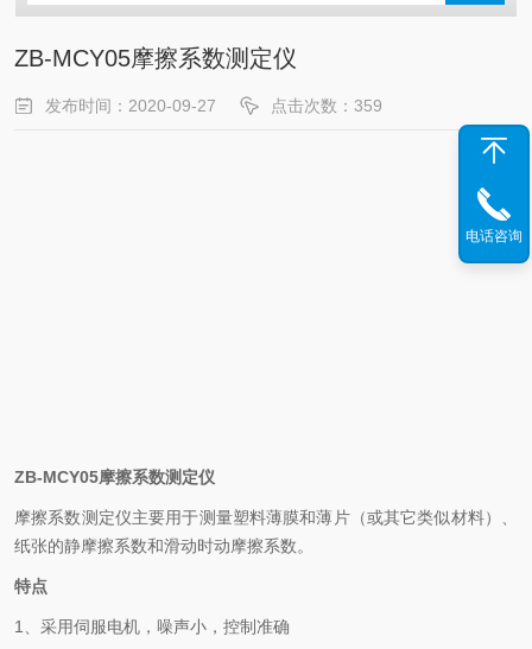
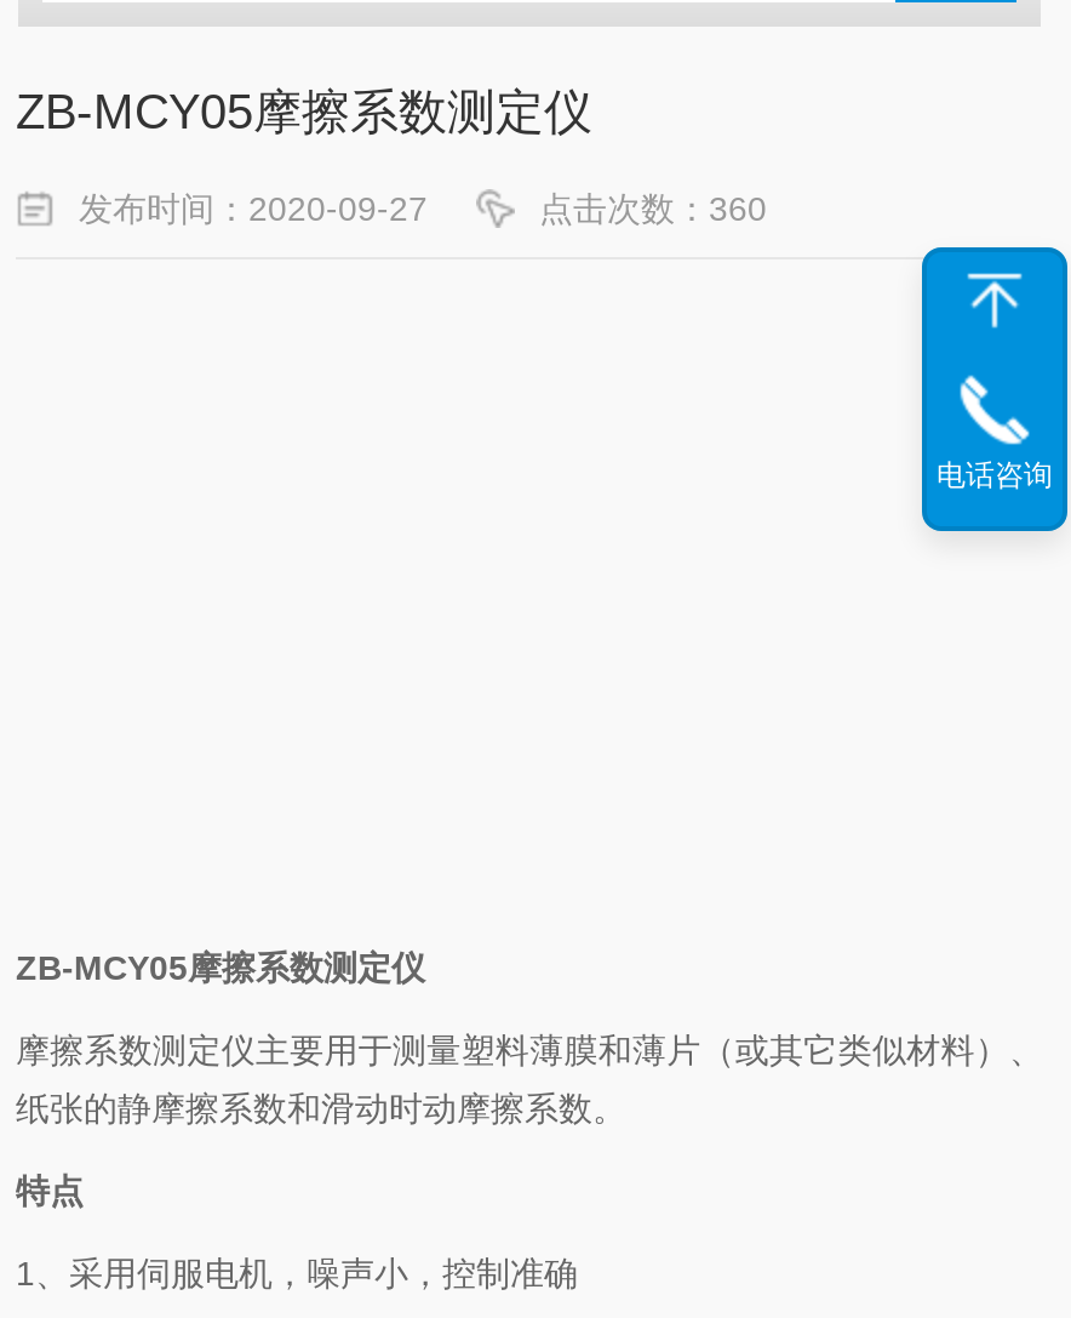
[271,96,382,115] 点击次数：359 -> [539,189,767,228] 点击次数：360

